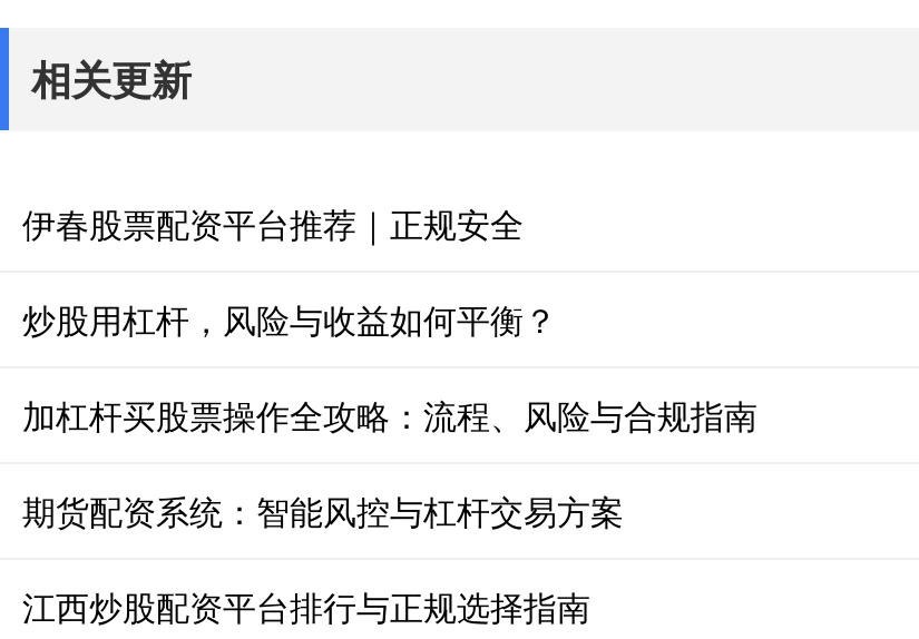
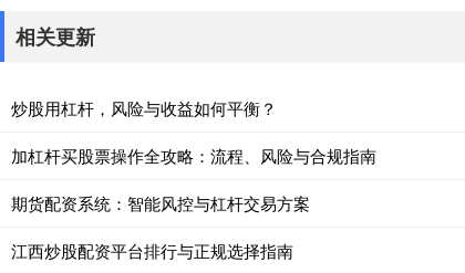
[22,200,524,246] 伊春股票配资平台推荐｜正规安全 -> none

